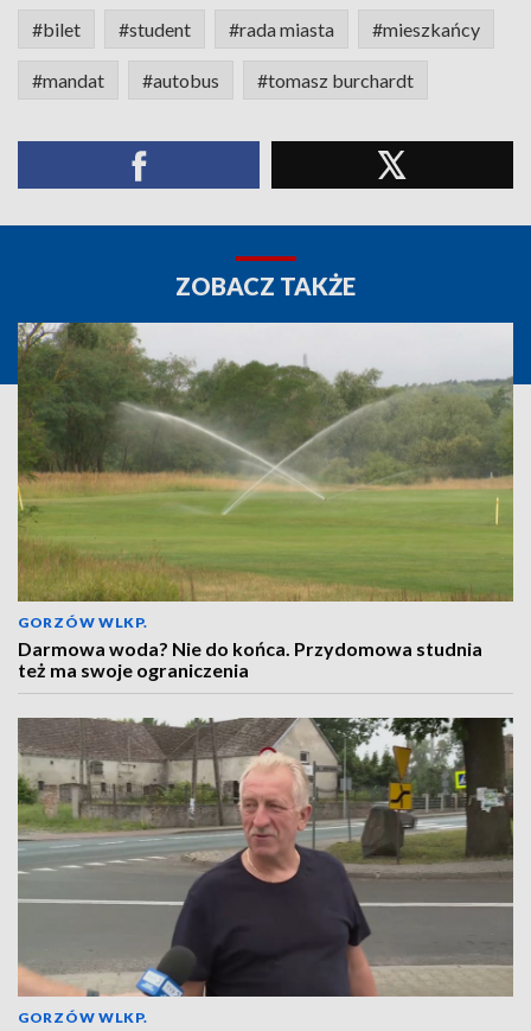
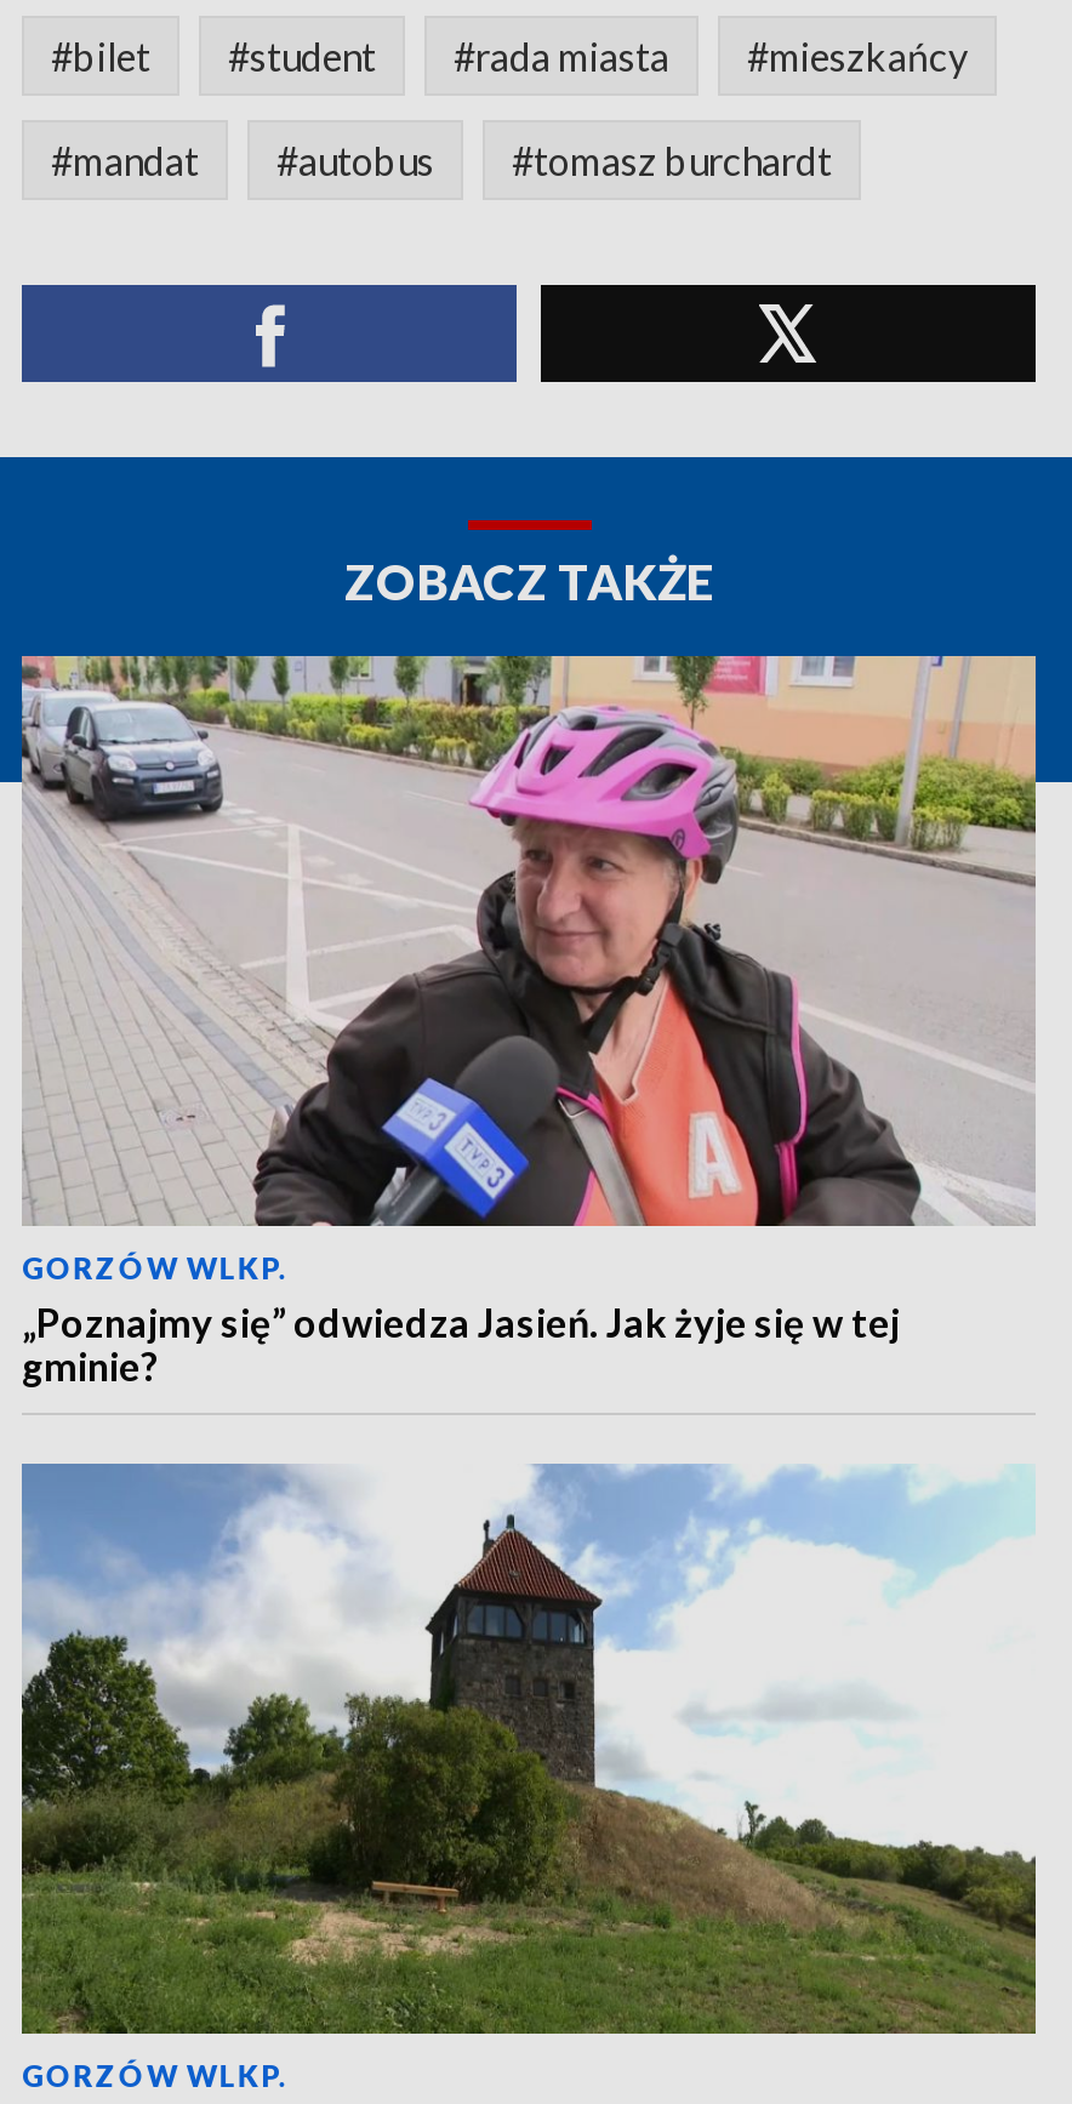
[17,322,514,681] [image] | Darmowa woda? Nie do końca. Przydomowa studnia | też ma swoje ograniczenia -> [19,654,1036,1389] [image] | „Poznajmy się” odwiedza Jasień. Jak żyje się w tej | gminie?
[17,717,514,998] [image] -> [19,1461,1036,2036] [image]

